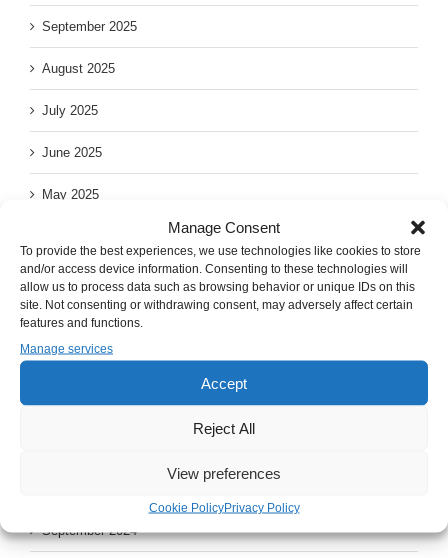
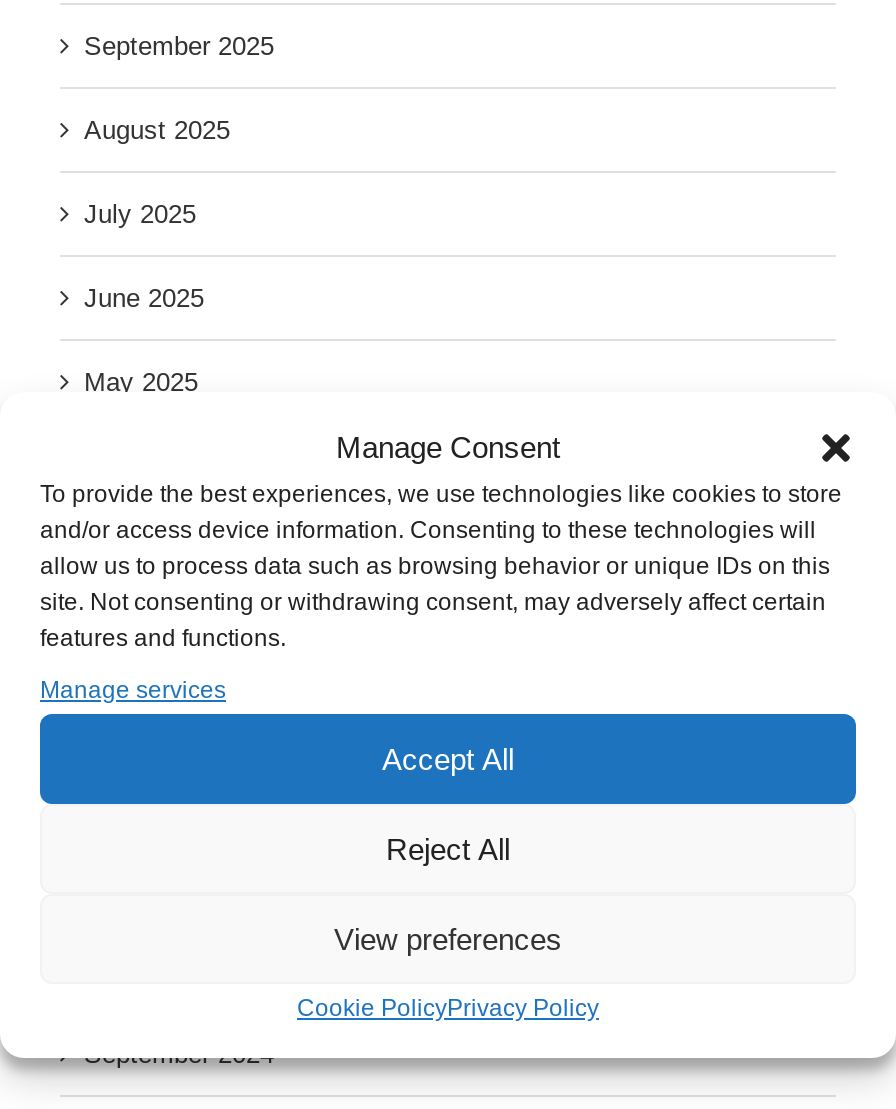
[201,374,247,391] Accept -> [382,741,514,775] Accept All

